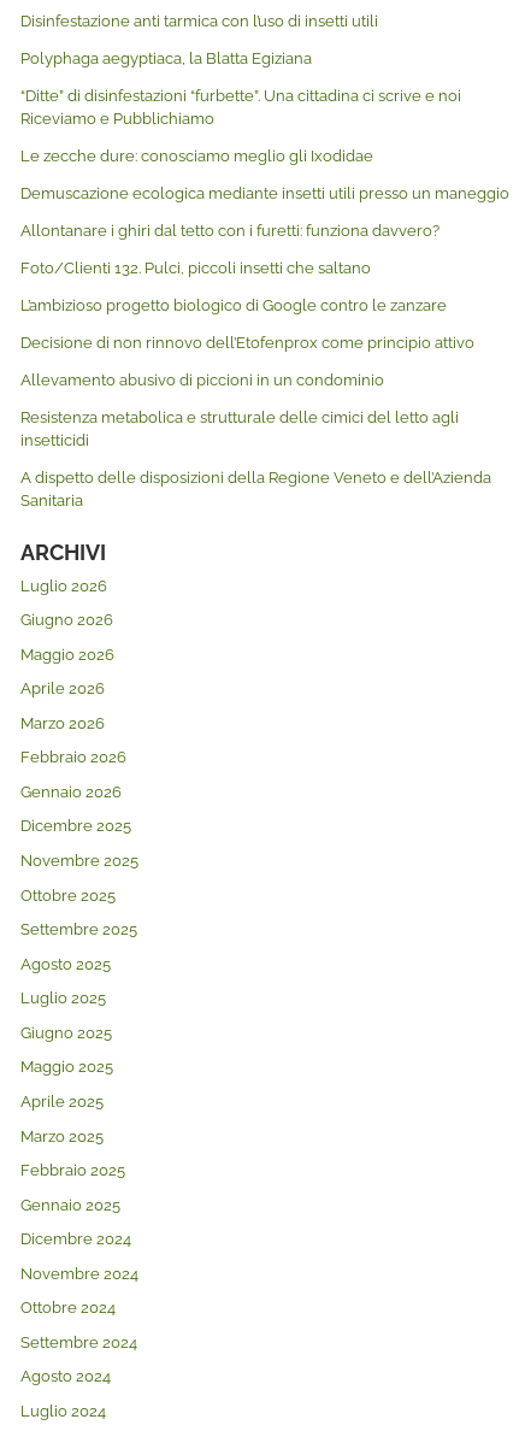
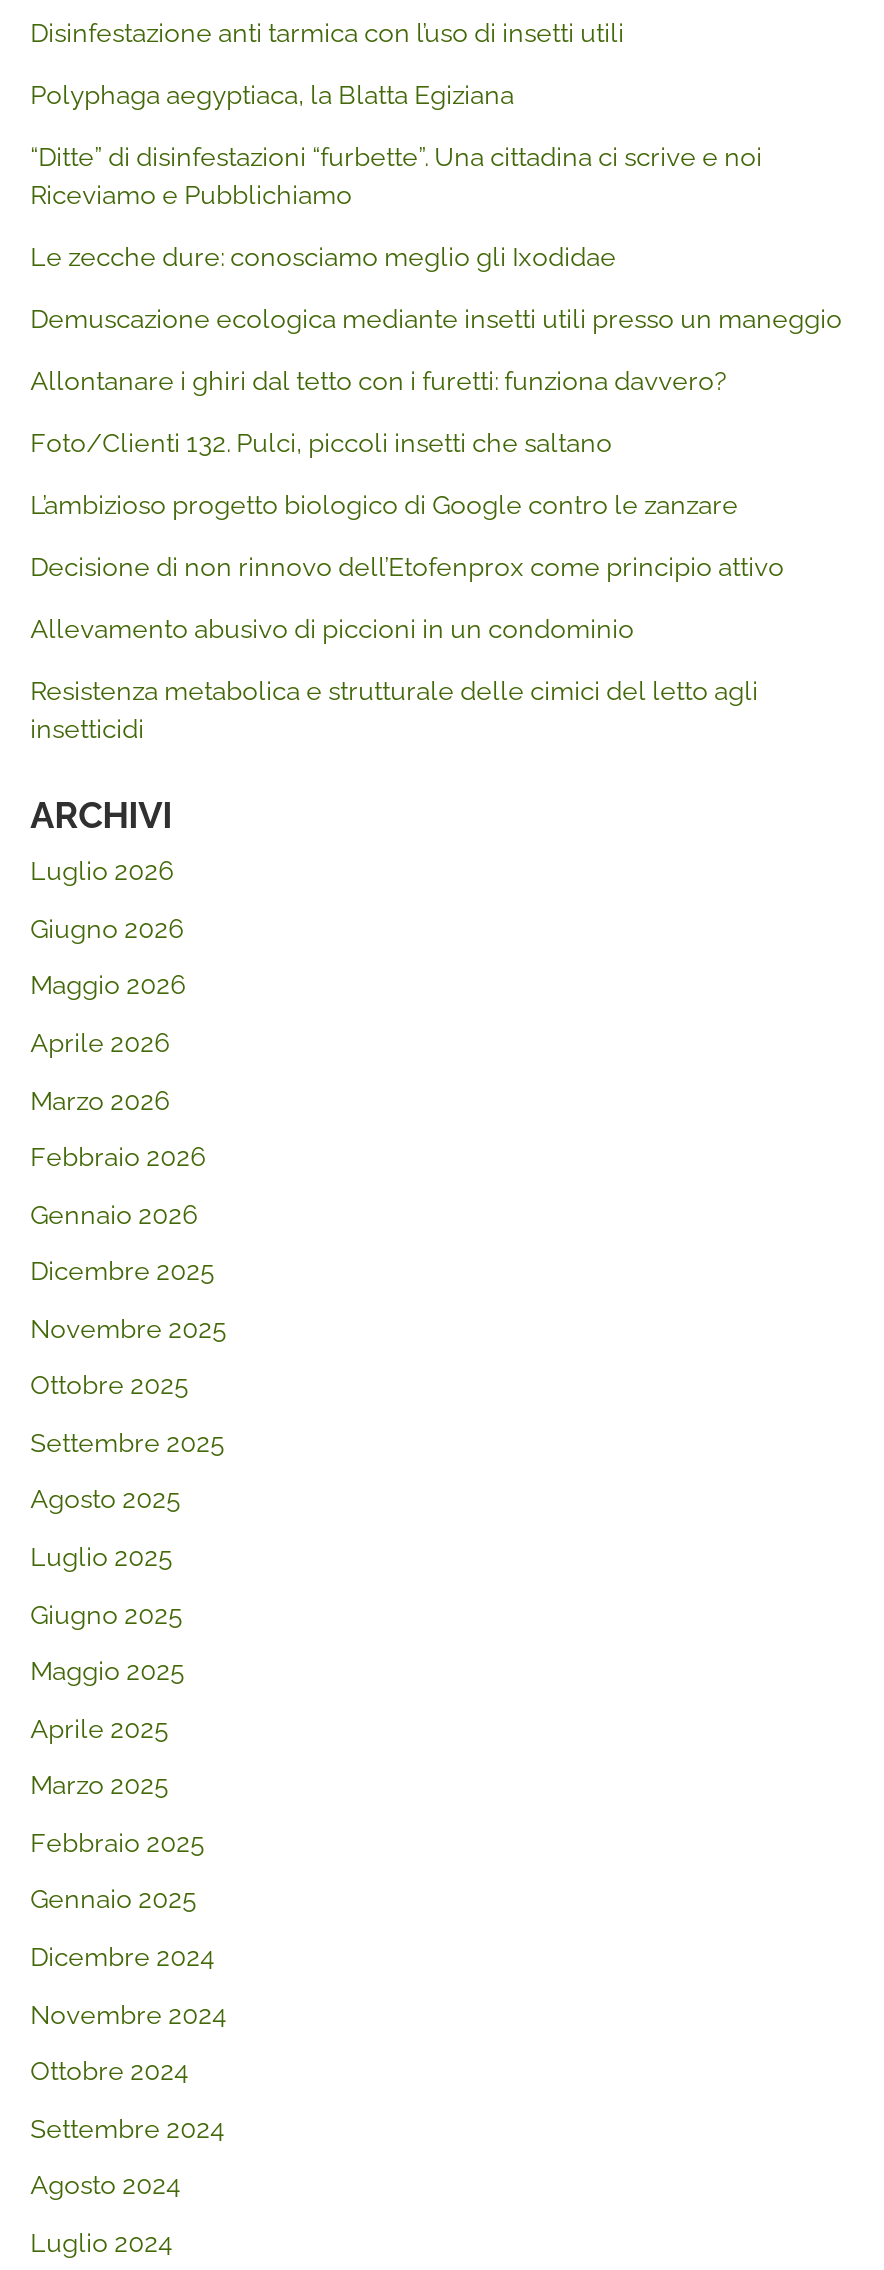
[20,468,491,509] A dispetto delle disposizioni della Regione Veneto e dell’Azienda | Sanitaria -> none

